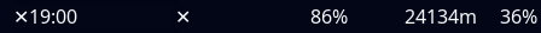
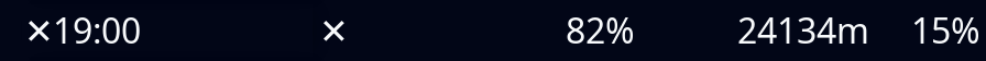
[310,4,348,30] 86% -> [566,7,634,55] 82%
[405,4,537,30] 24134m 36% -> [737,7,979,55] 24134m 15%

